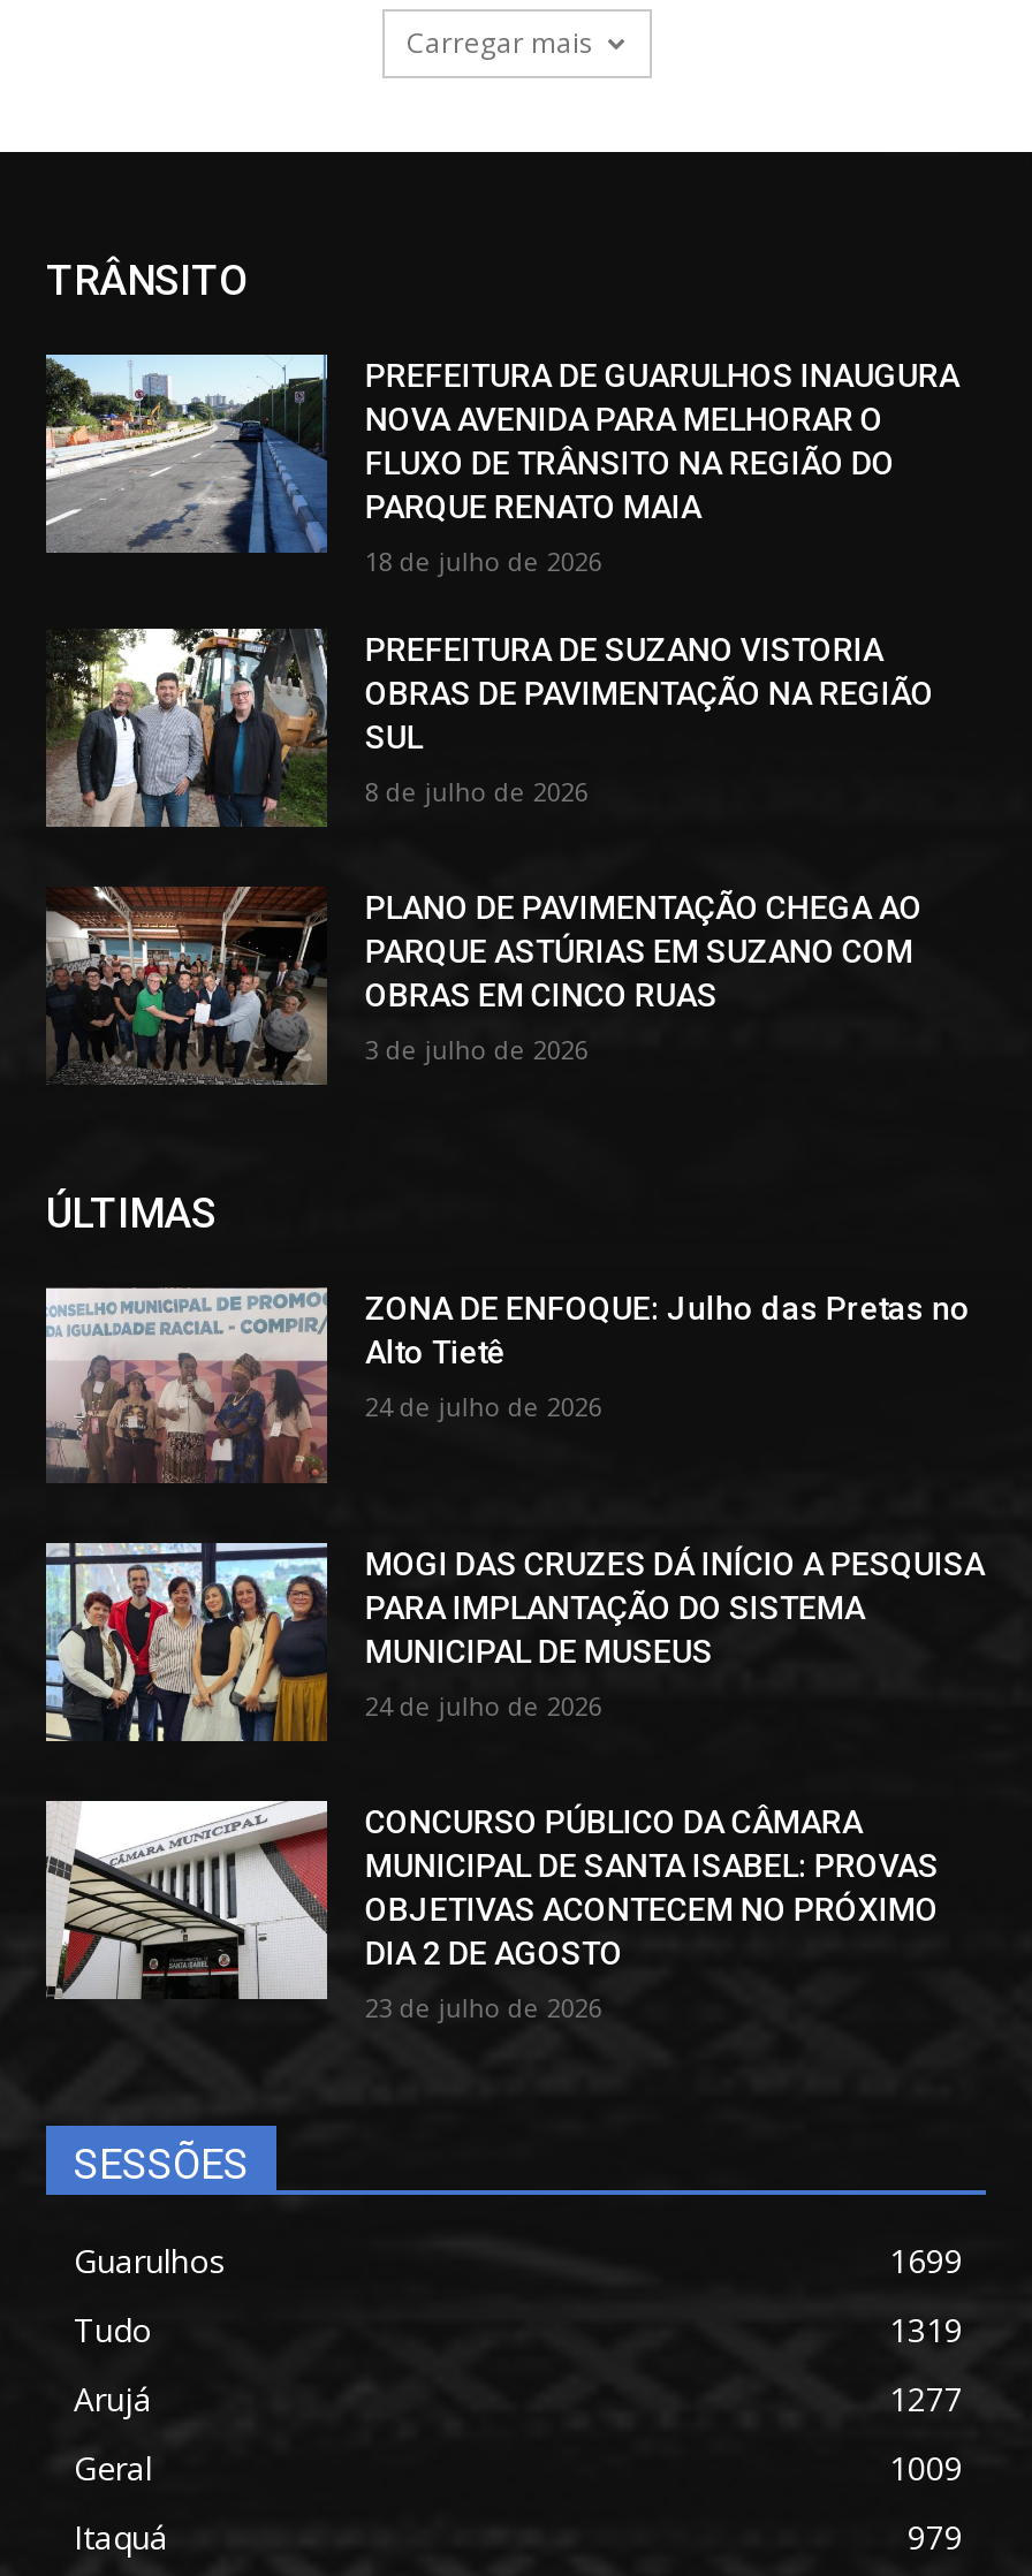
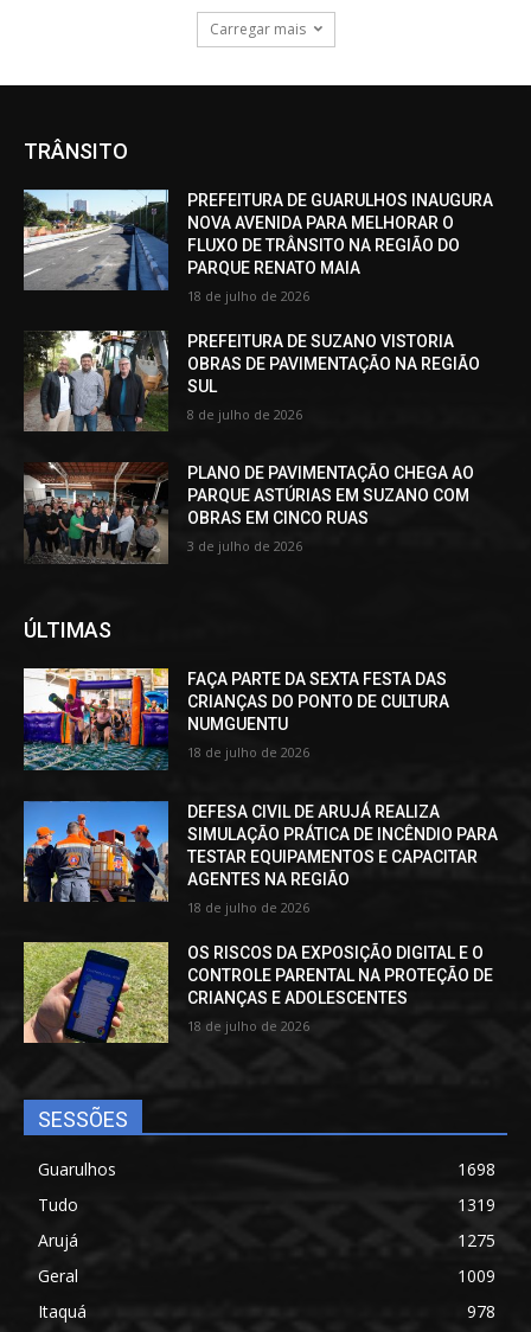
[44,1286,971,1484] [image] | ZONA DE ENFOQUE: Julho das Pretas no | Alto Tietê -> [23,667,450,771] [image] | FAÇA PARTE DA SEXTA FESTA DAS | CRIANÇAS DO PONTO DE CULTURA | NUMGUENTU
[365,1387,602,1422] 24 de julho de 2026 -> [188,743,310,761] 18 de julho de 2026
[44,1542,985,1745] [image] | MOGI DAS CRUZES DÁ INÍCIO A PESQUISA | PARA IMPLANTAÇÃO DO SISTEMA | MUNICIPAL DE MUSEUS -> [23,801,498,903] [image] | DEFESA CIVIL DE ARUJÁ REALIZA | SIMULAÇÃO PRÁTICA DE INCÊNDIO PARA | TESTAR EQUIPAMENTOS E CAPACITAR | AGENTES NA REGIÃO
[365,1688,602,1723] 24 de julho de 2026 -> [188,898,310,916] 18 de julho de 2026
[44,1798,938,2014] [image] | CONCURSO PÚBLICO DA CÂMARA | MUNICIPAL DE SANTA ISABEL: PROVAS | OBJETIVAS ACONTECEM NO PRÓXIMO | DIA 2 DE AGOSTO -> [23,933,494,1044] [image] | OS RISCOS DA EXPOSIÇÃO DIGITAL E O | CONTROLE PARENTAL NA PROTEÇÃO DE | CRIANÇAS E ADOLESCENTES
[365,1989,602,2024] 23 de julho de 2026 -> [188,1016,310,1034] 18 de julho de 2026
[889,2238,963,2282] 1699 -> [458,1158,495,1181] 1698
[889,2376,963,2420] 1277 -> [458,1229,495,1252] 1275
[908,2514,963,2558] 979 -> [467,1300,495,1323] 978

